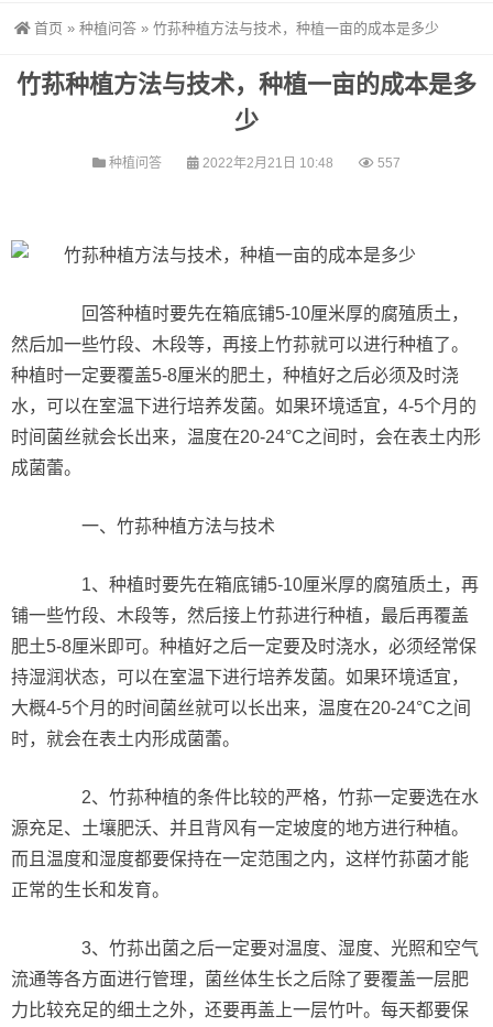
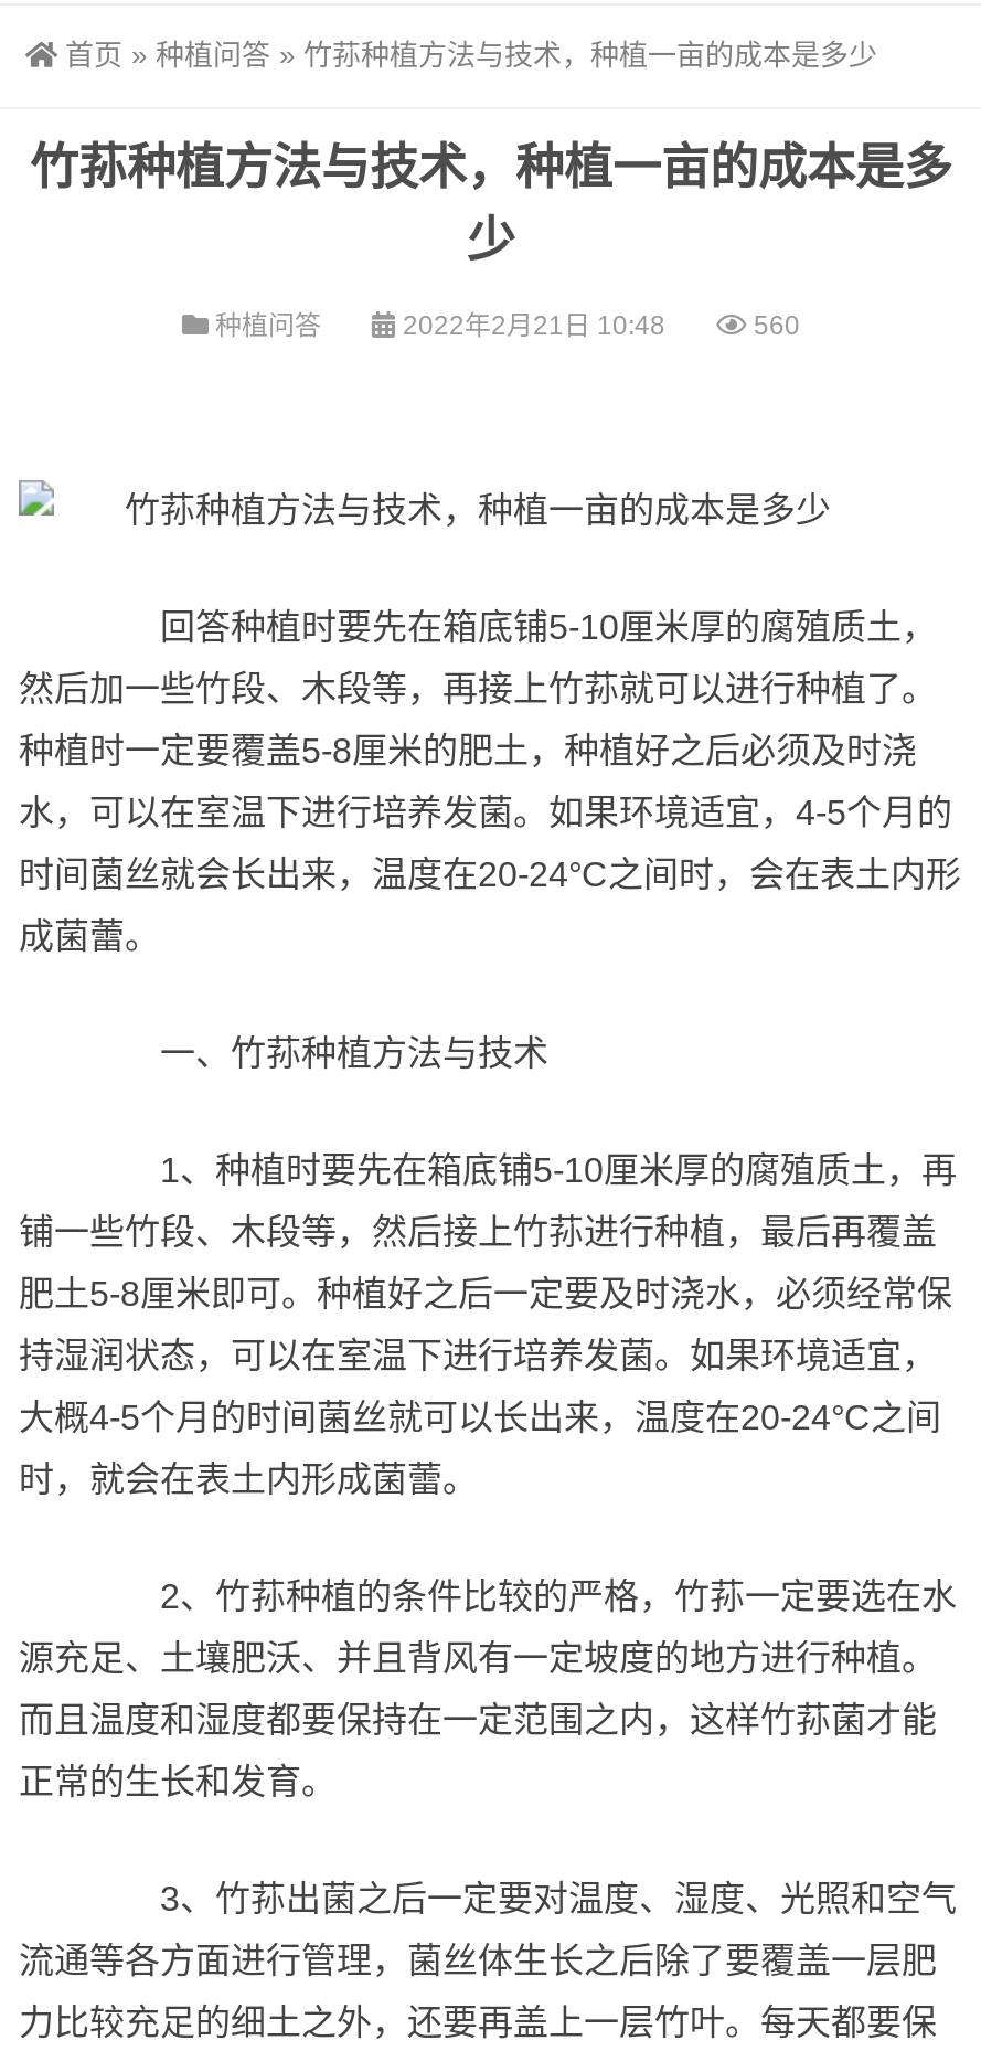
[374,155,401,171] 557 -> [747,310,800,341] 560

